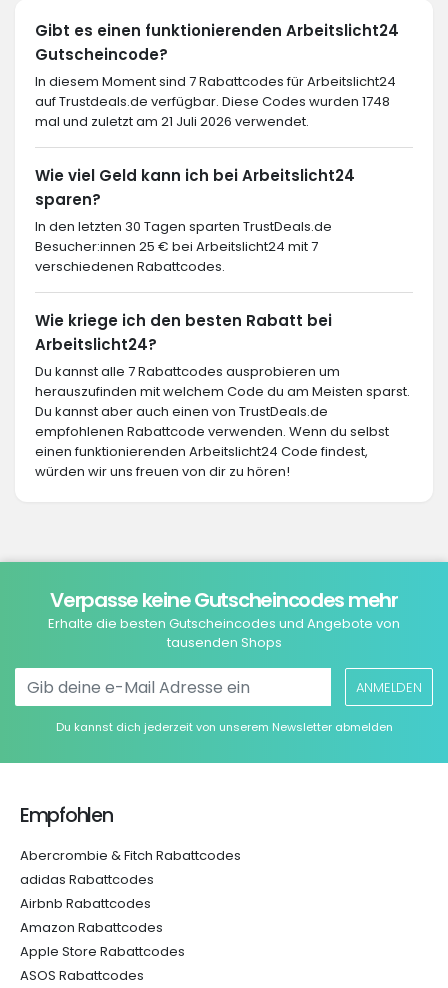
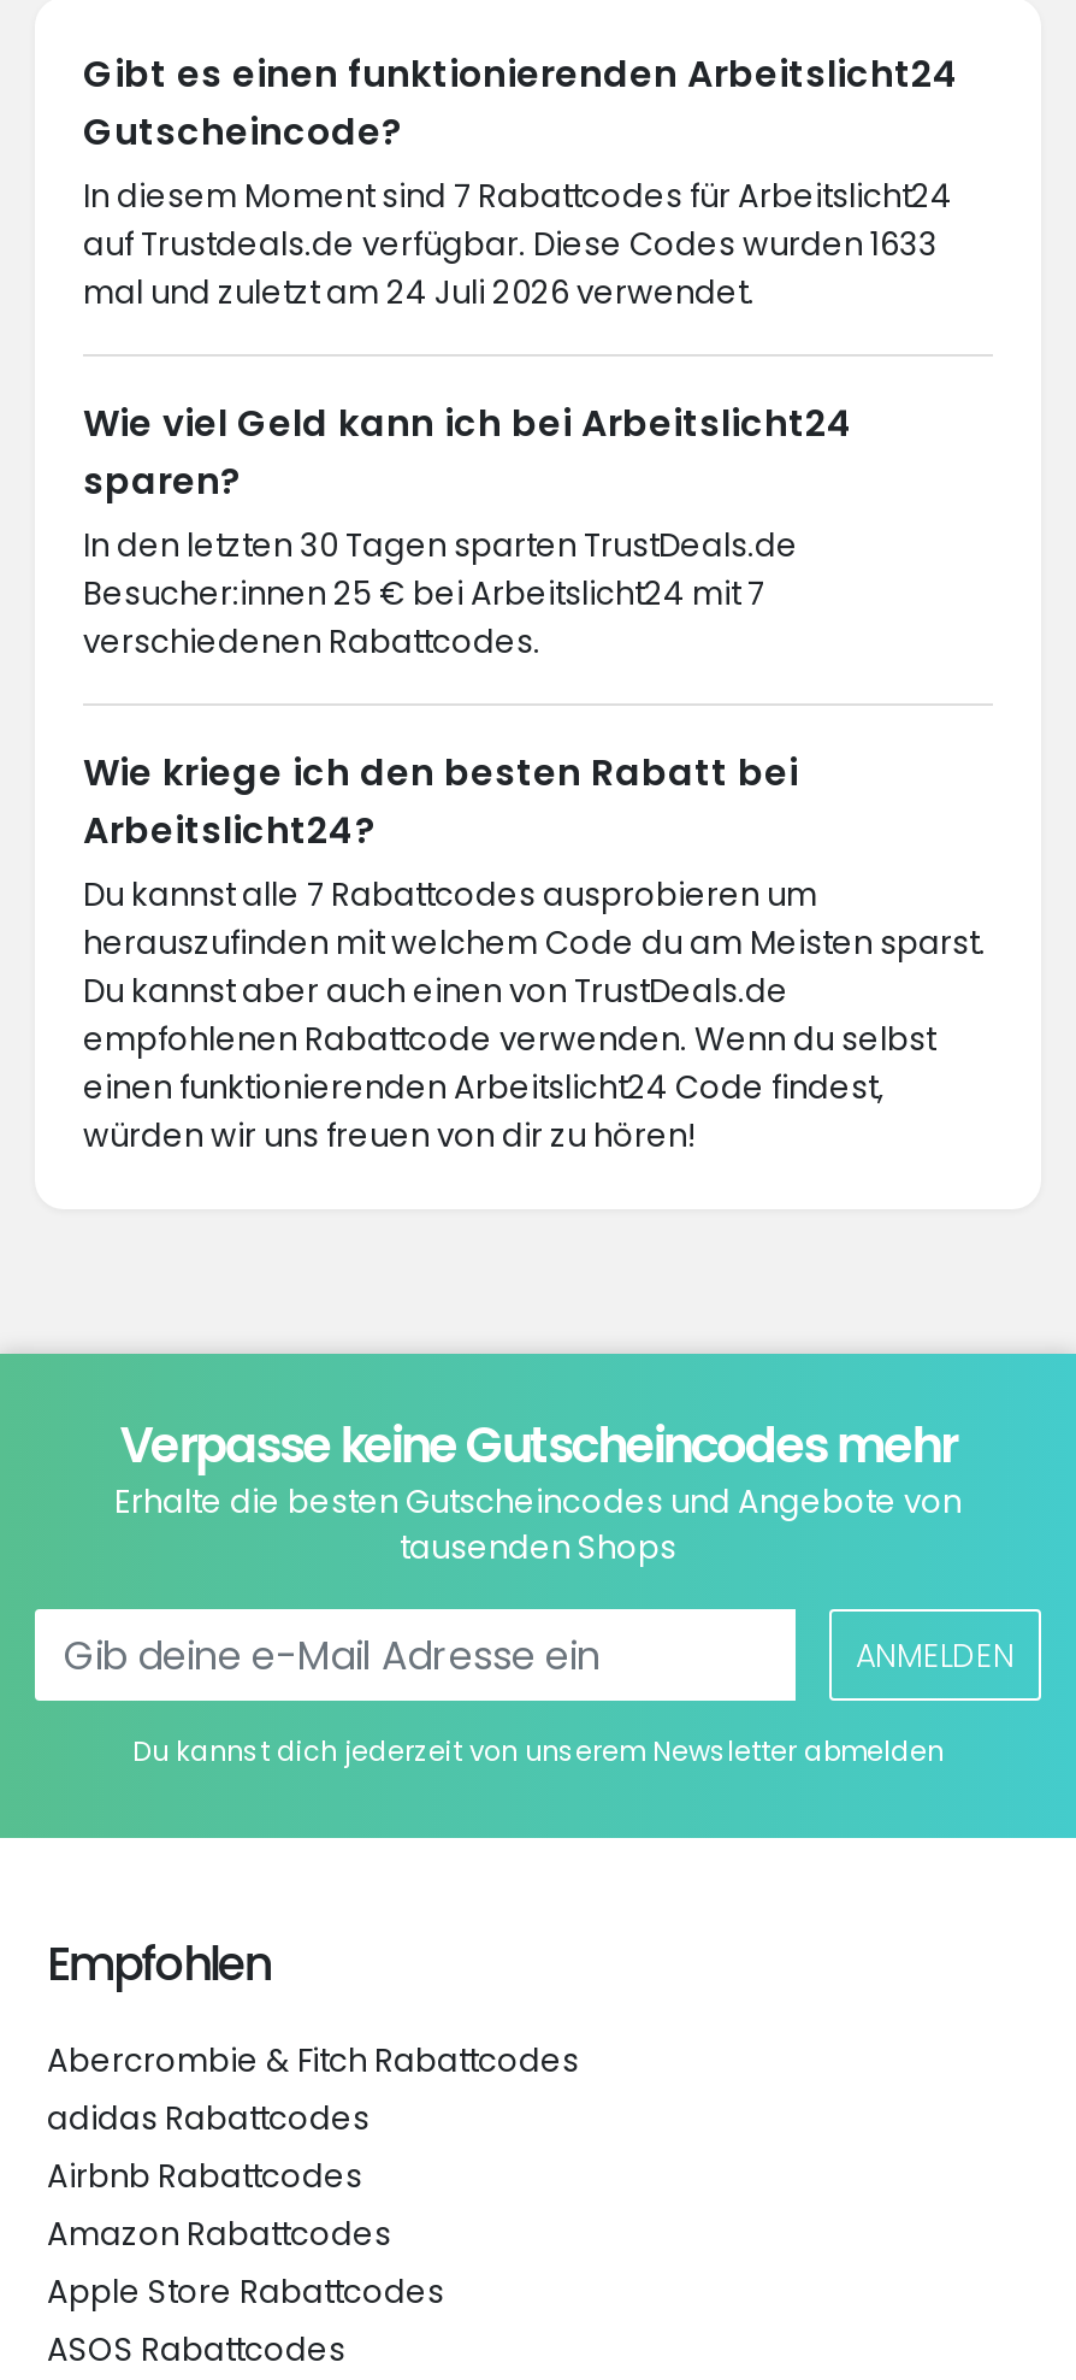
[35,92,390,111] auf Trustdeals.de verfügbar. Diese Codes wurden 1748 -> [83,222,938,267] auf Trustdeals.de verfügbar. Diese Codes wurden 1633
[35,112,309,131] mal und zuletzt am 21 Juli 2026 verwendet. -> [83,270,755,316] mal und zuletzt am 24 Juli 2026 verwendet.

